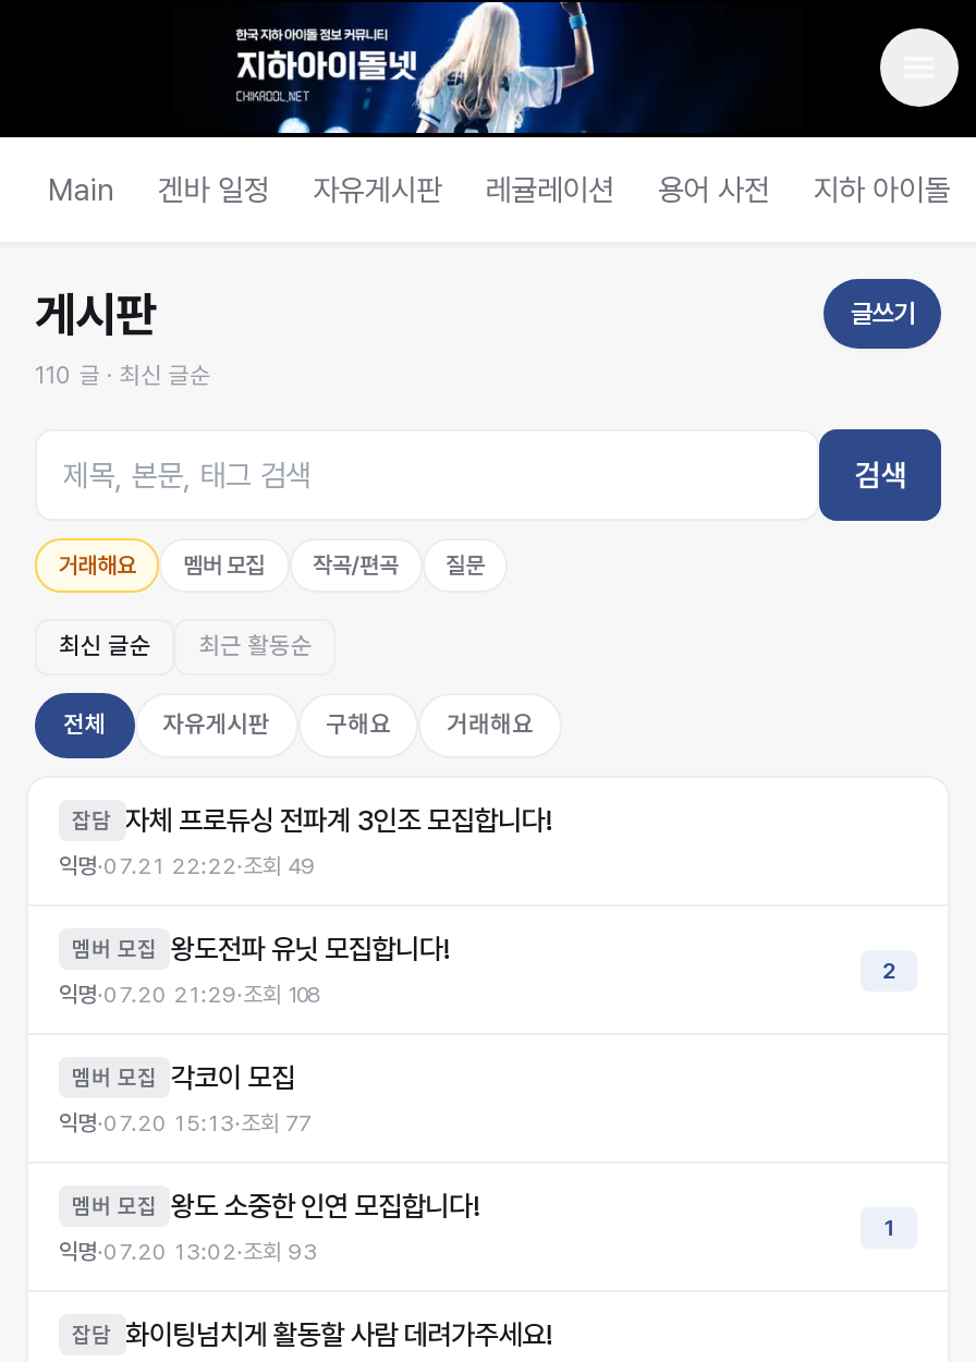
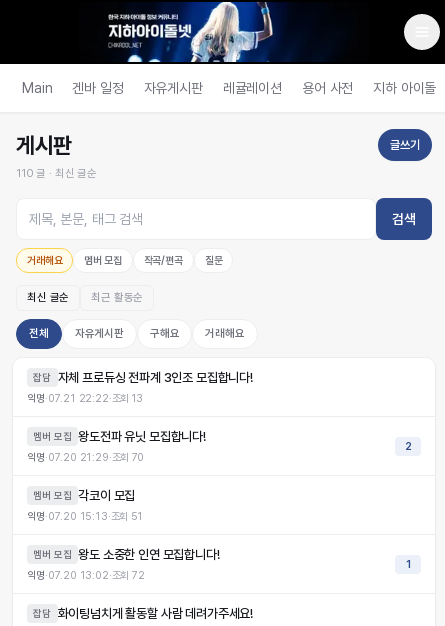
[59,852,315,880] 익명·07.21 22:22·조회 49 -> [27,392,143,405] 익명·07.21 22:22·조회 13
[59,981,320,1009] 익명·07.20 21:29·조회 108 -> [27,451,143,464] 익명·07.20 21:29·조회 70
[59,1109,311,1138] 익명·07.20 15:13·조회 77 -> [27,510,142,523] 익명·07.20 15:13·조회 51
[59,1238,318,1266] 익명·07.20 13:02·조회 93 -> [27,569,145,582] 익명·07.20 13:02·조회 72

